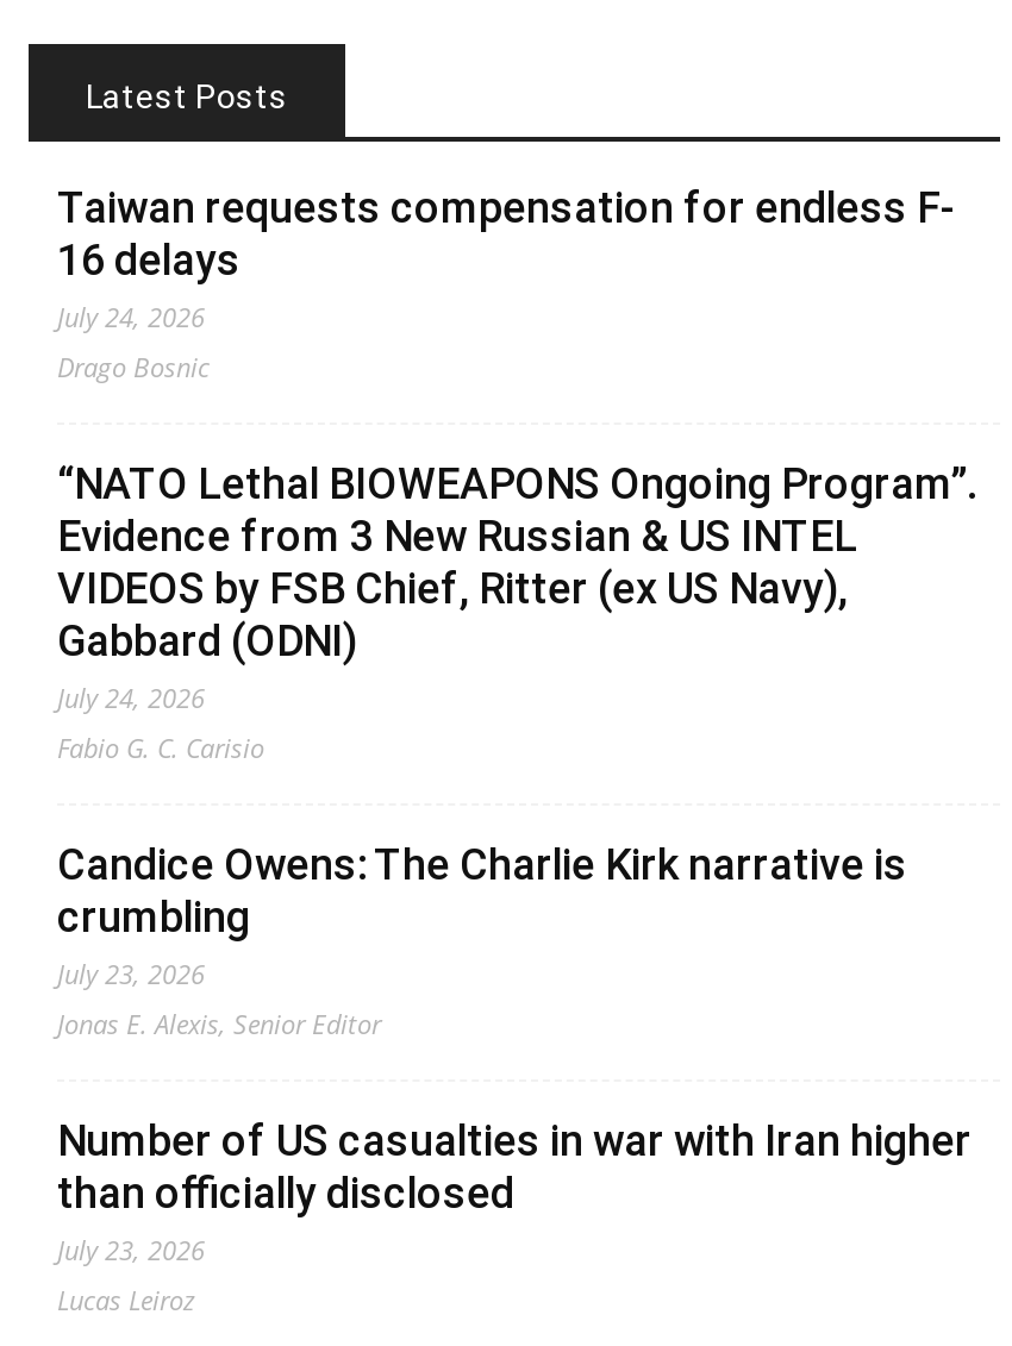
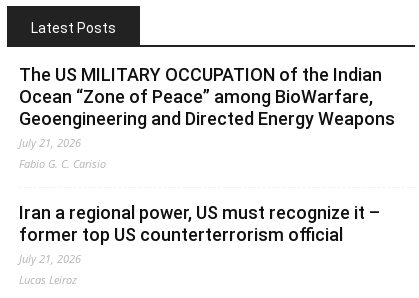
[57,183,976,716] Taiwan requests compensation for endless F- | 16 delays | July 24, 2026 | Drago Bosnic | “NATO Lethal BIOWEAPONS Ongoing Program”. | Evidence from 3 New Russian & US INTEL | VIDEOS by FSB Chief, Ritter (ex US Navy), | Gabbard (ODNI) | July 24, 2026 -> [19,64,395,150] The US MILITARY OCCUPATION of the Indian | Ocean “Zone of Peace” among BioWarfare, | Geoengineering and Directed Energy Weapons | July 21, 2026
[57,840,972,1268] Candice Owens: The Charlie Kirk narrative is | crumbling | July 23, 2026 | Jonas E. Alexis, Senior Editor | Number of US casualties in war with Iran higher | than officially disclosed | July 23, 2026 -> [19,202,380,266] Iran a regional power, US must recognize it – | former top US counterterrorism official | July 21, 2026

